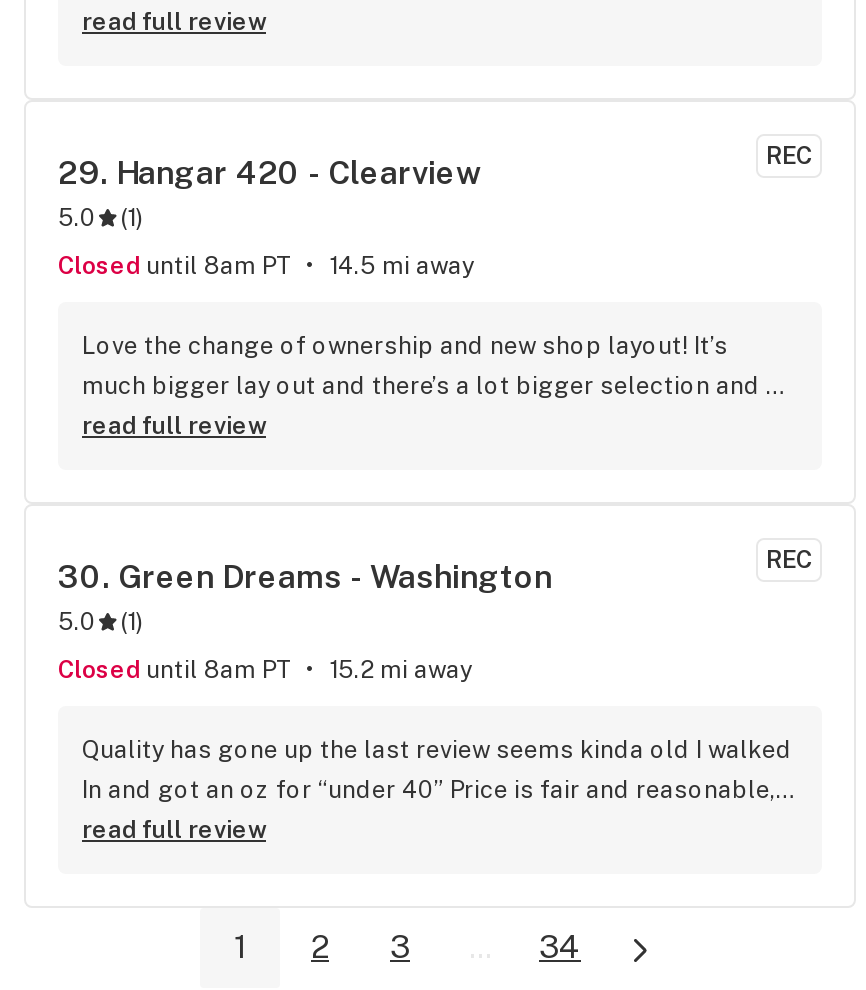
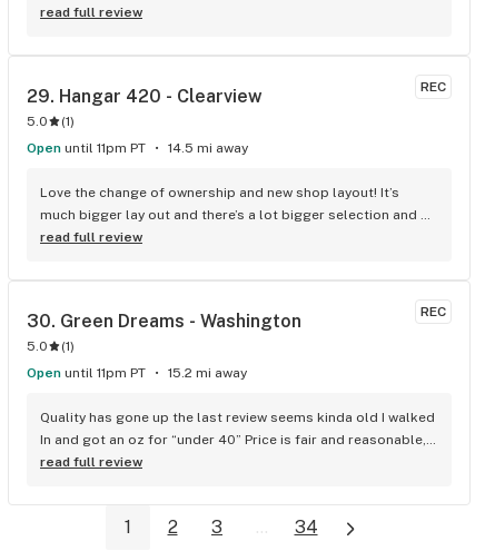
[74,252,290,280] Closed until 8am PT -> [37,140,146,156] Open until 11pm PT
[74,656,290,684] Closed until 8am PT -> [37,365,146,381] Open until 11pm PT

